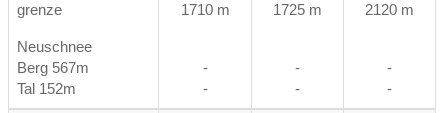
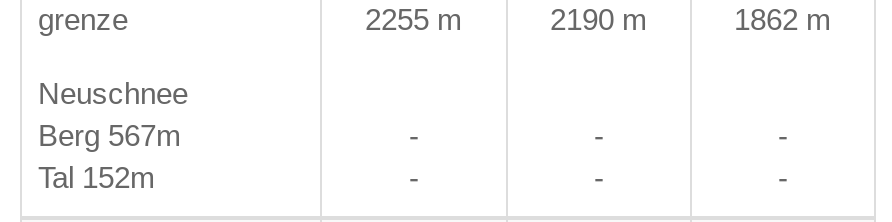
[180,2,229,18] 1710 m -> [365,5,463,37] 2255 m
[273,2,322,18] 1725 m -> [550,5,648,37] 2190 m
[365,2,414,18] 2120 m -> [734,5,832,37] 1862 m

